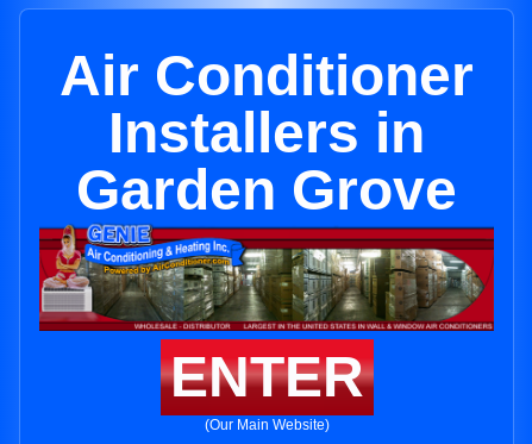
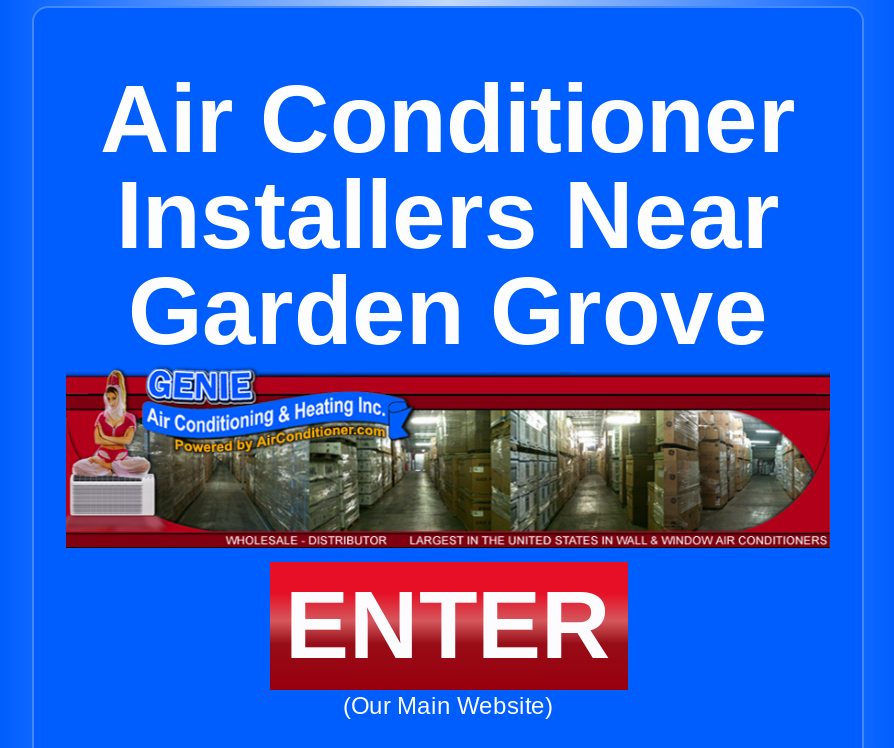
[108,101,425,164] Installers in -> [116,162,780,268] Installers Near

